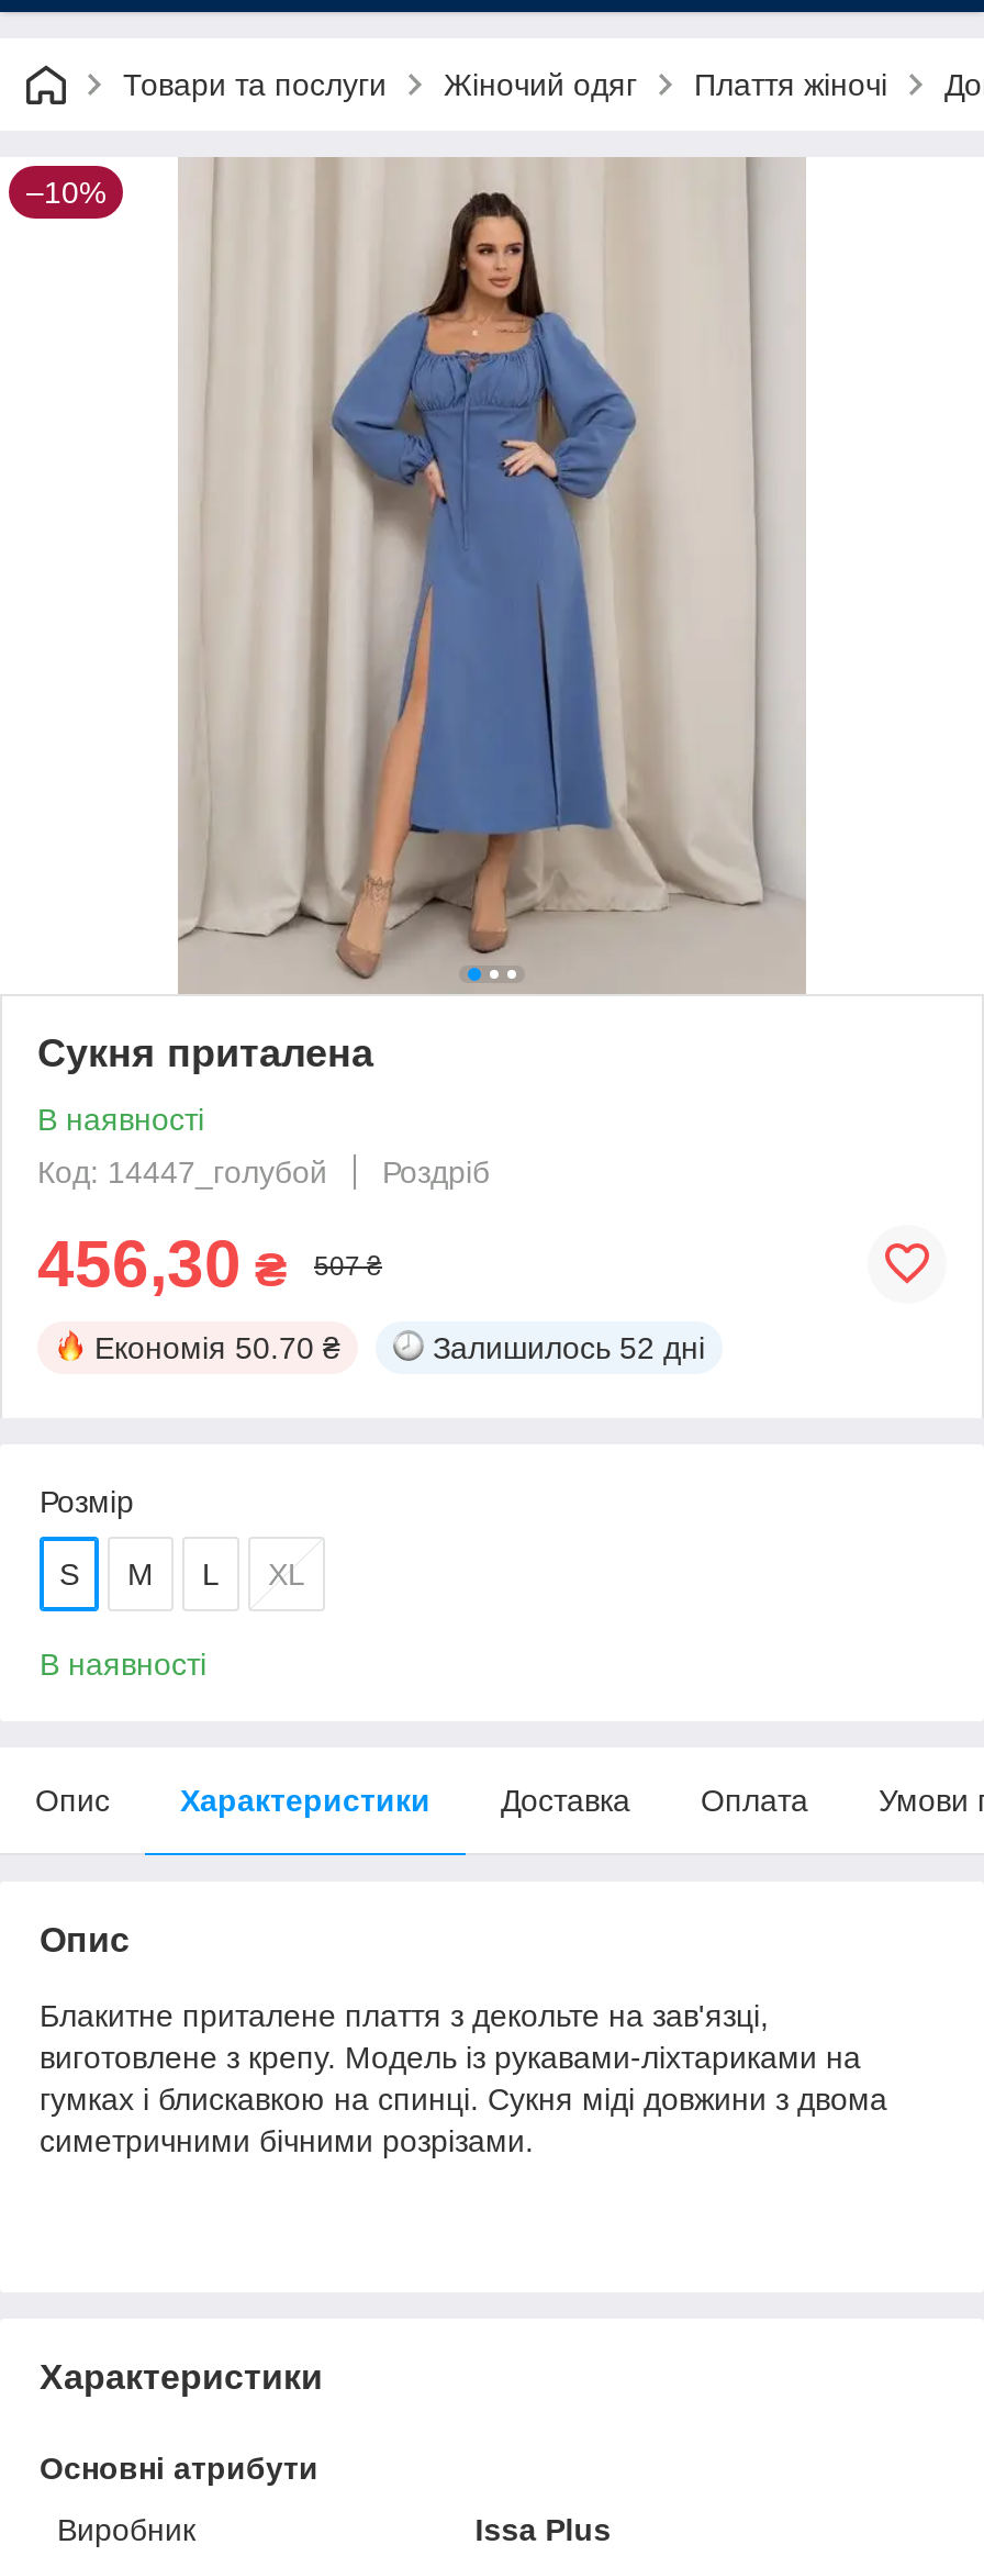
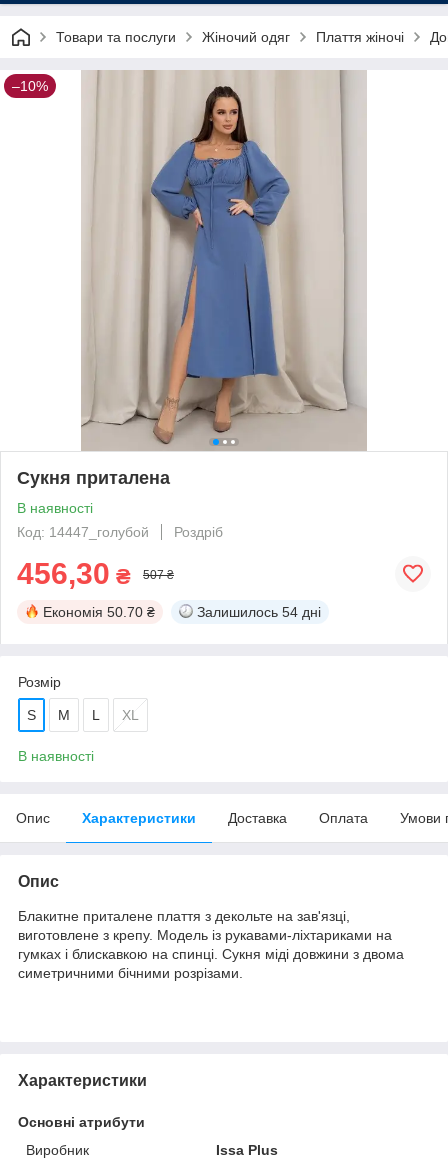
[433,1330,705,1365] Залишилось 52 дні -> [197,604,321,620] Залишилось 54 дні

